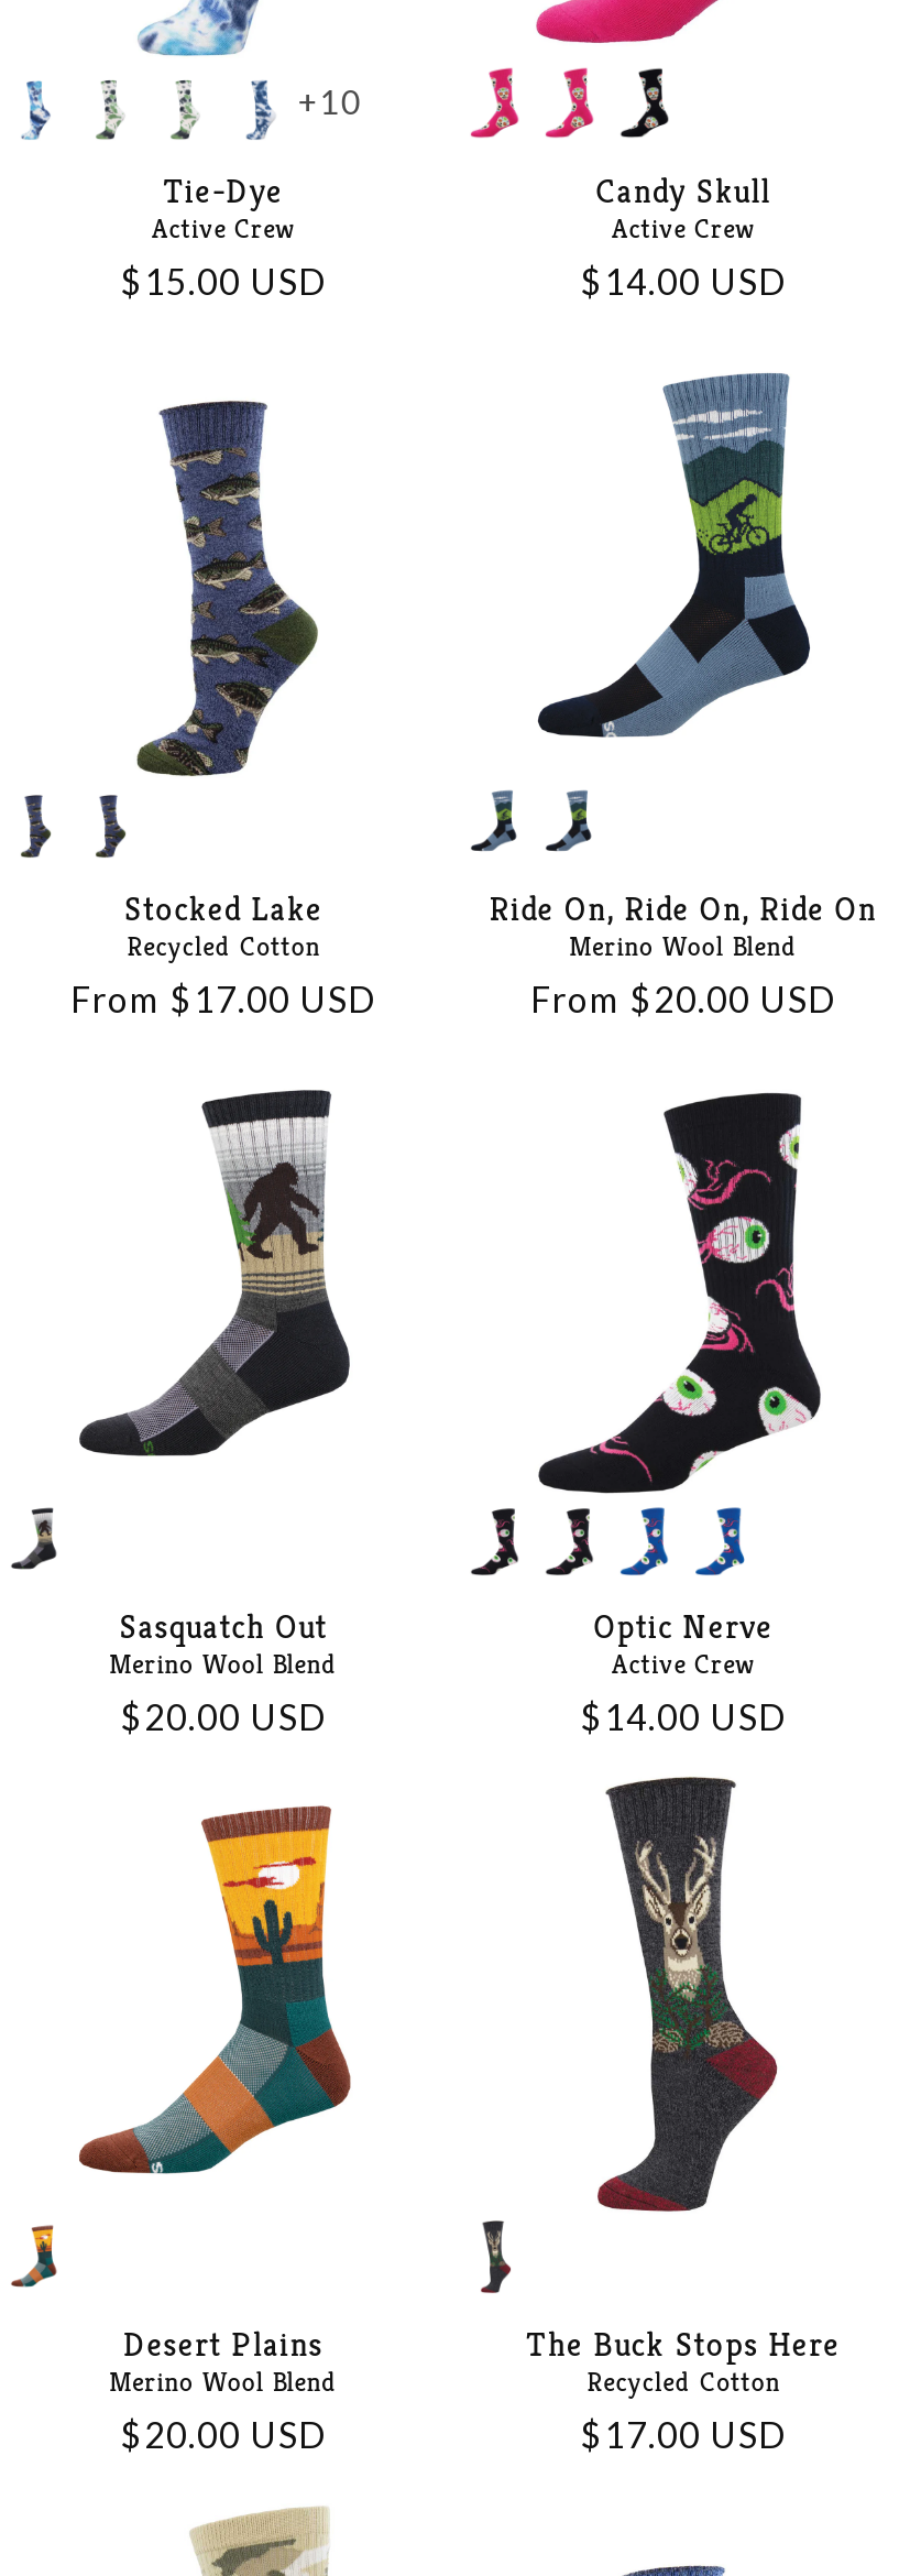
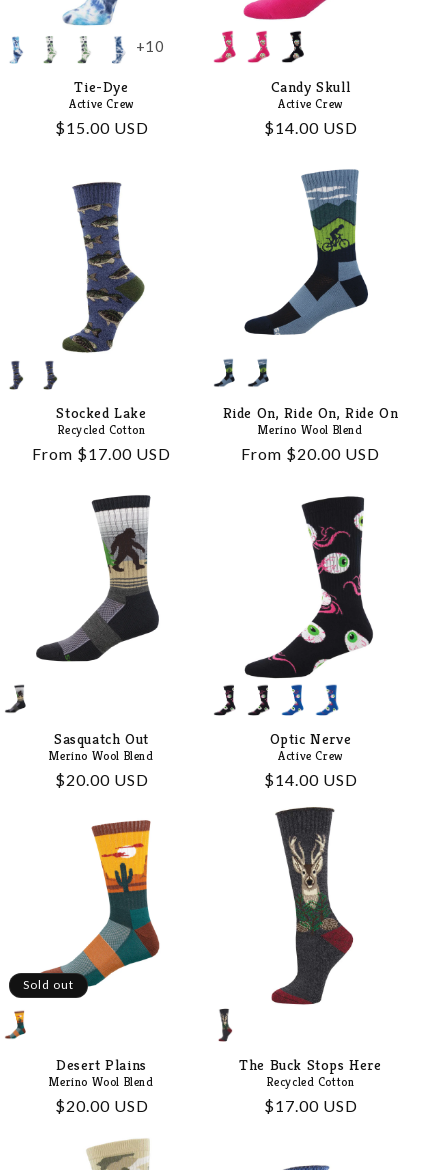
none -> [23,977,74,992] Sold out

